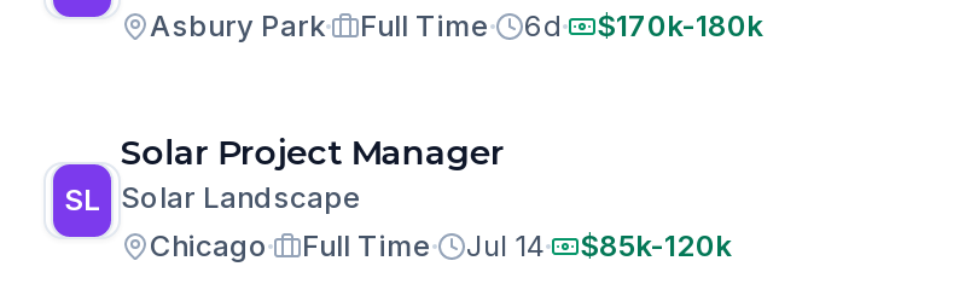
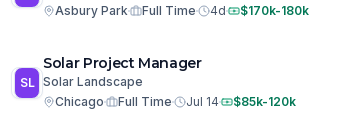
[150,7,763,44] Asbury Park Full Time 6d $170k-180k -> [55,3,309,18] Asbury Park Full Time 4d $170k-180k

